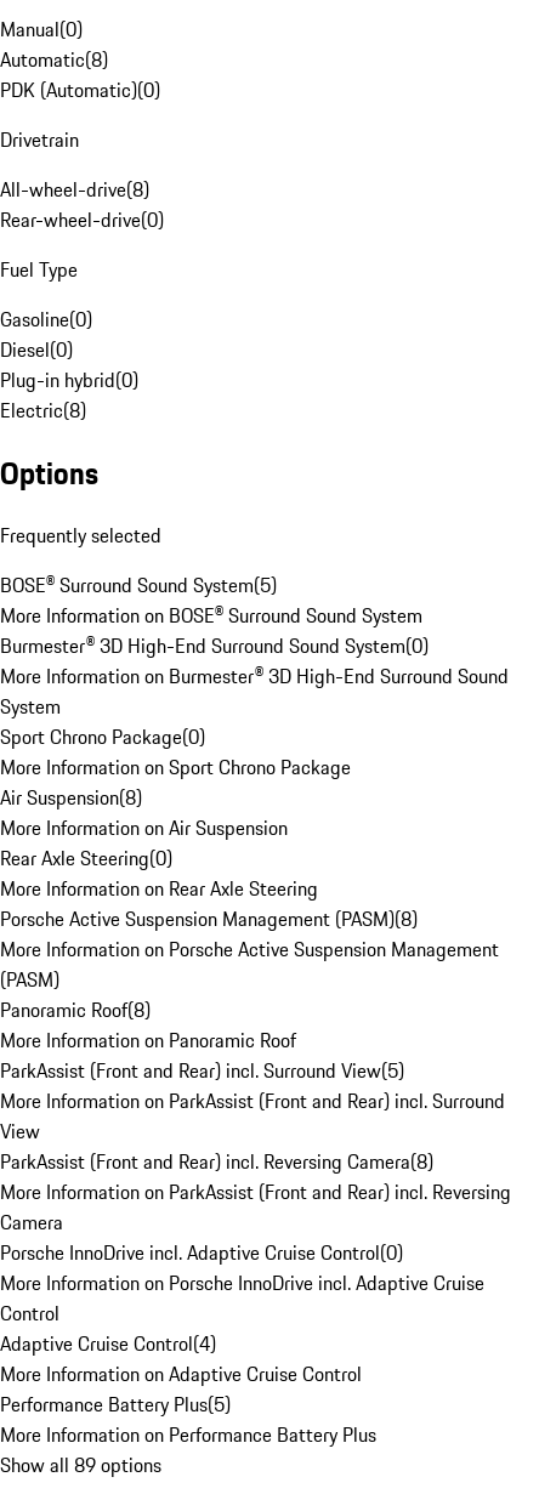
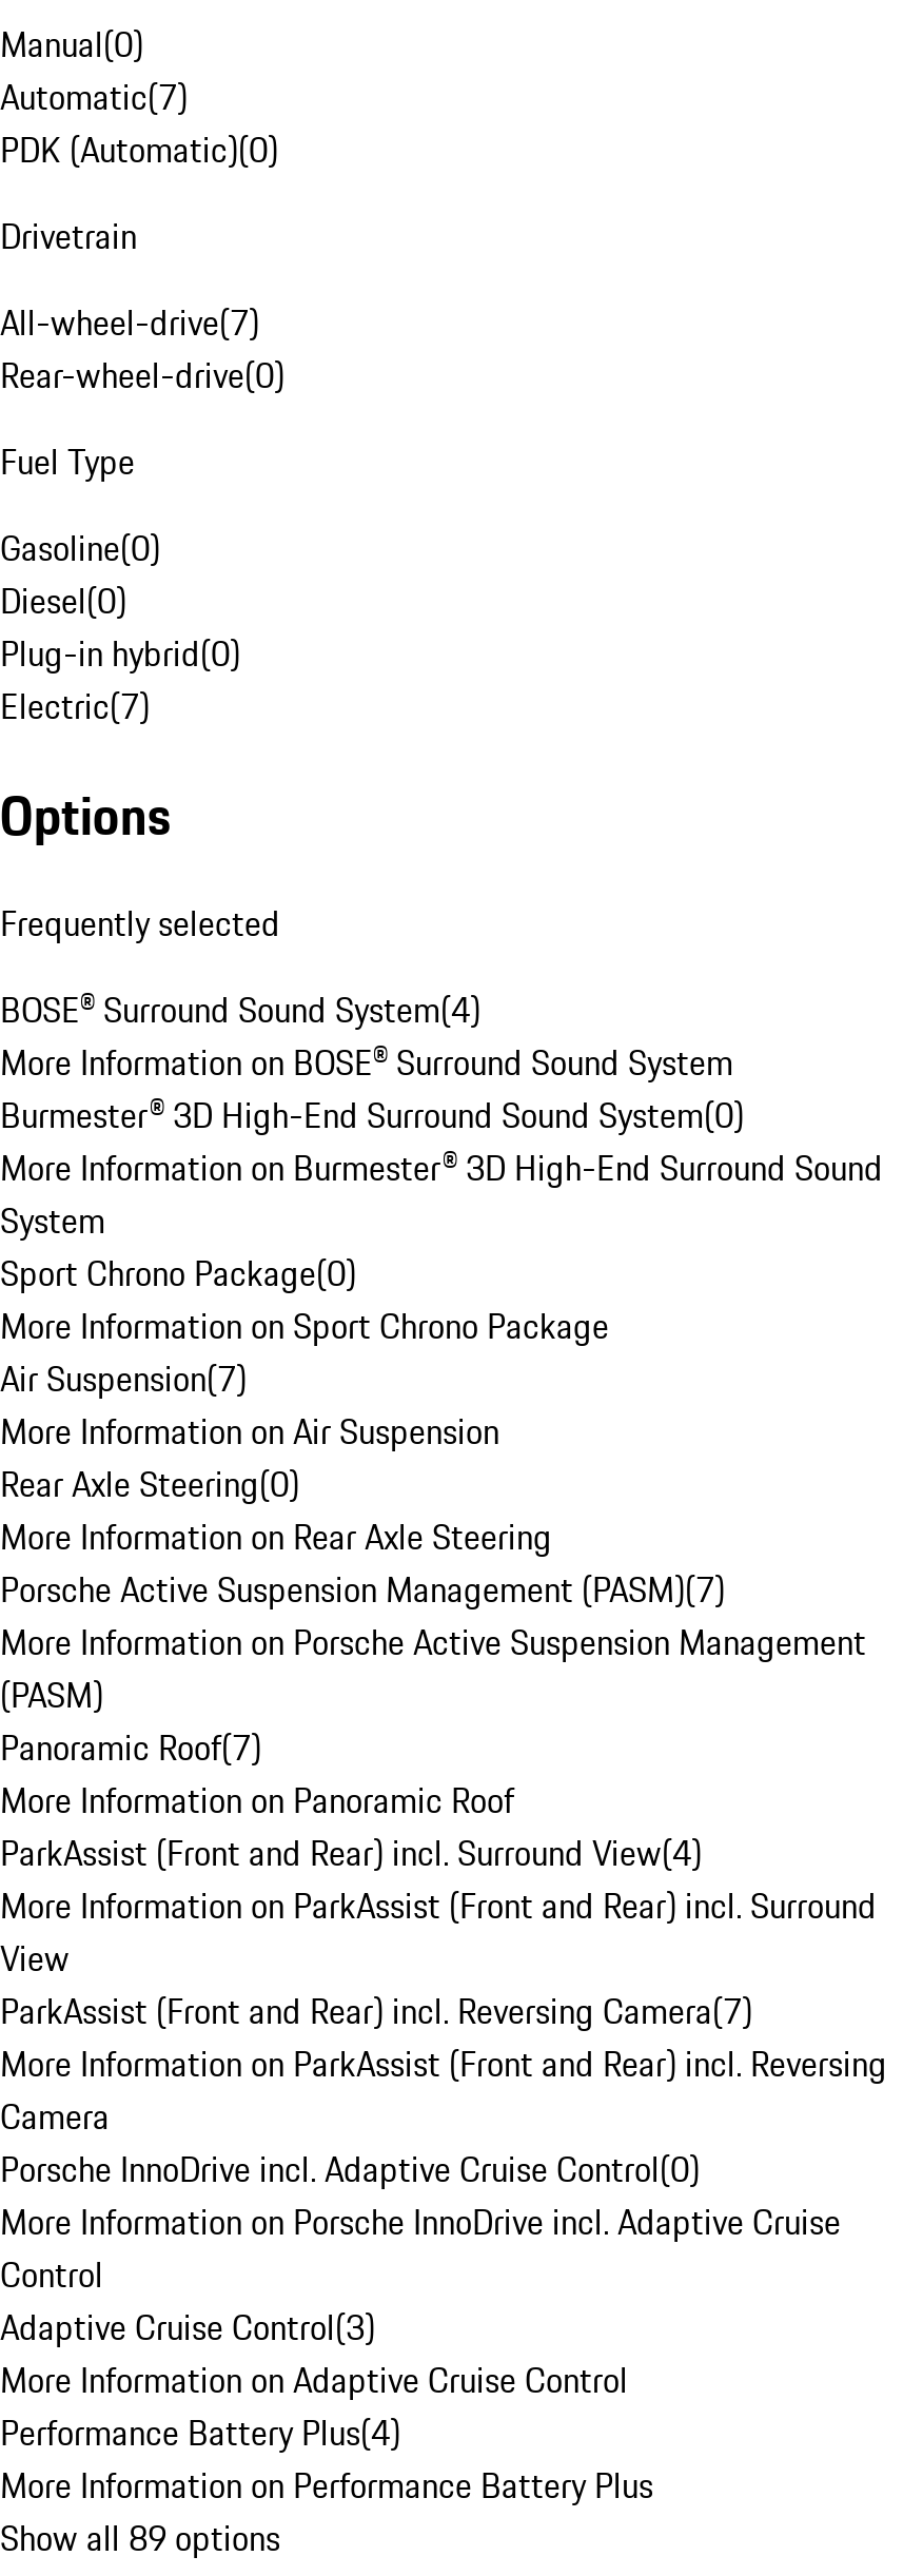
[0,45,108,75] Automatic(8) -> [0,73,188,123] Automatic(7)
[0,175,149,204] All-wheel-drive(8) -> [0,298,259,349] All-wheel-drive(7)
[0,396,86,425] Electric(8) -> [0,682,150,732] Electric(7)
[0,571,277,600] BOSE® Surround Sound System(5) -> [0,985,480,1035] BOSE® Surround Sound System(4)
[0,783,142,812] Air Suspension(8) -> [0,1354,247,1404] Air Suspension(7)
[0,904,418,934] Porsche Active Suspension Management (PASM)(8) -> [0,1565,725,1615] Porsche Active Suspension Management (PASM)(7)
[0,995,151,1025] Panoramic Roof(8) -> [0,1723,261,1773] Panoramic Roof(7)
[0,1056,404,1085] ParkAssist (Front and Rear) incl. Surround View(5) -> [0,1828,702,1879] ParkAssist (Front and Rear) incl. Surround View(4)
[0,1147,433,1176] ParkAssist (Front and Rear) incl. Reversing Camera(8) -> [0,1986,752,2037] ParkAssist (Front and Rear) incl. Reversing Camera(7)
[0,1329,216,1358] Adaptive Cruise Control(4) -> [0,2302,375,2353] Adaptive Cruise Control(3)
[0,1390,231,1419] Performance Battery Plus(5) -> [0,2408,400,2458] Performance Battery Plus(4)

